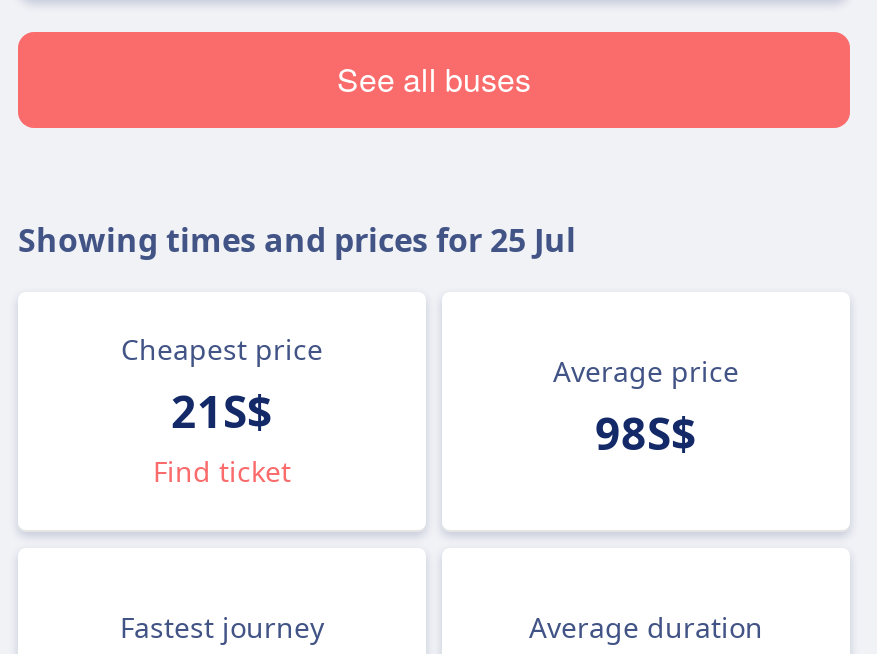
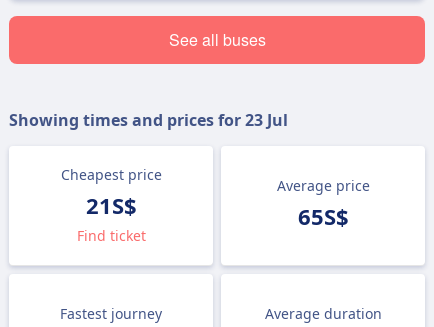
[18,218,576,262] Showing times and prices for 25 Jul -> [9,109,288,131] Showing times and prices for 23 Jul
[595,402,697,462] 98S$ -> [297,201,348,231] 65S$

